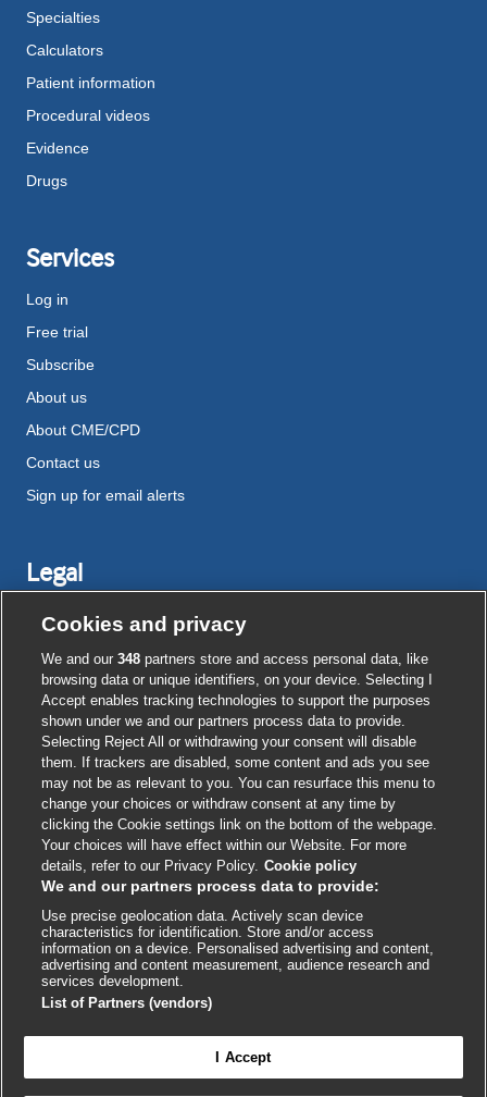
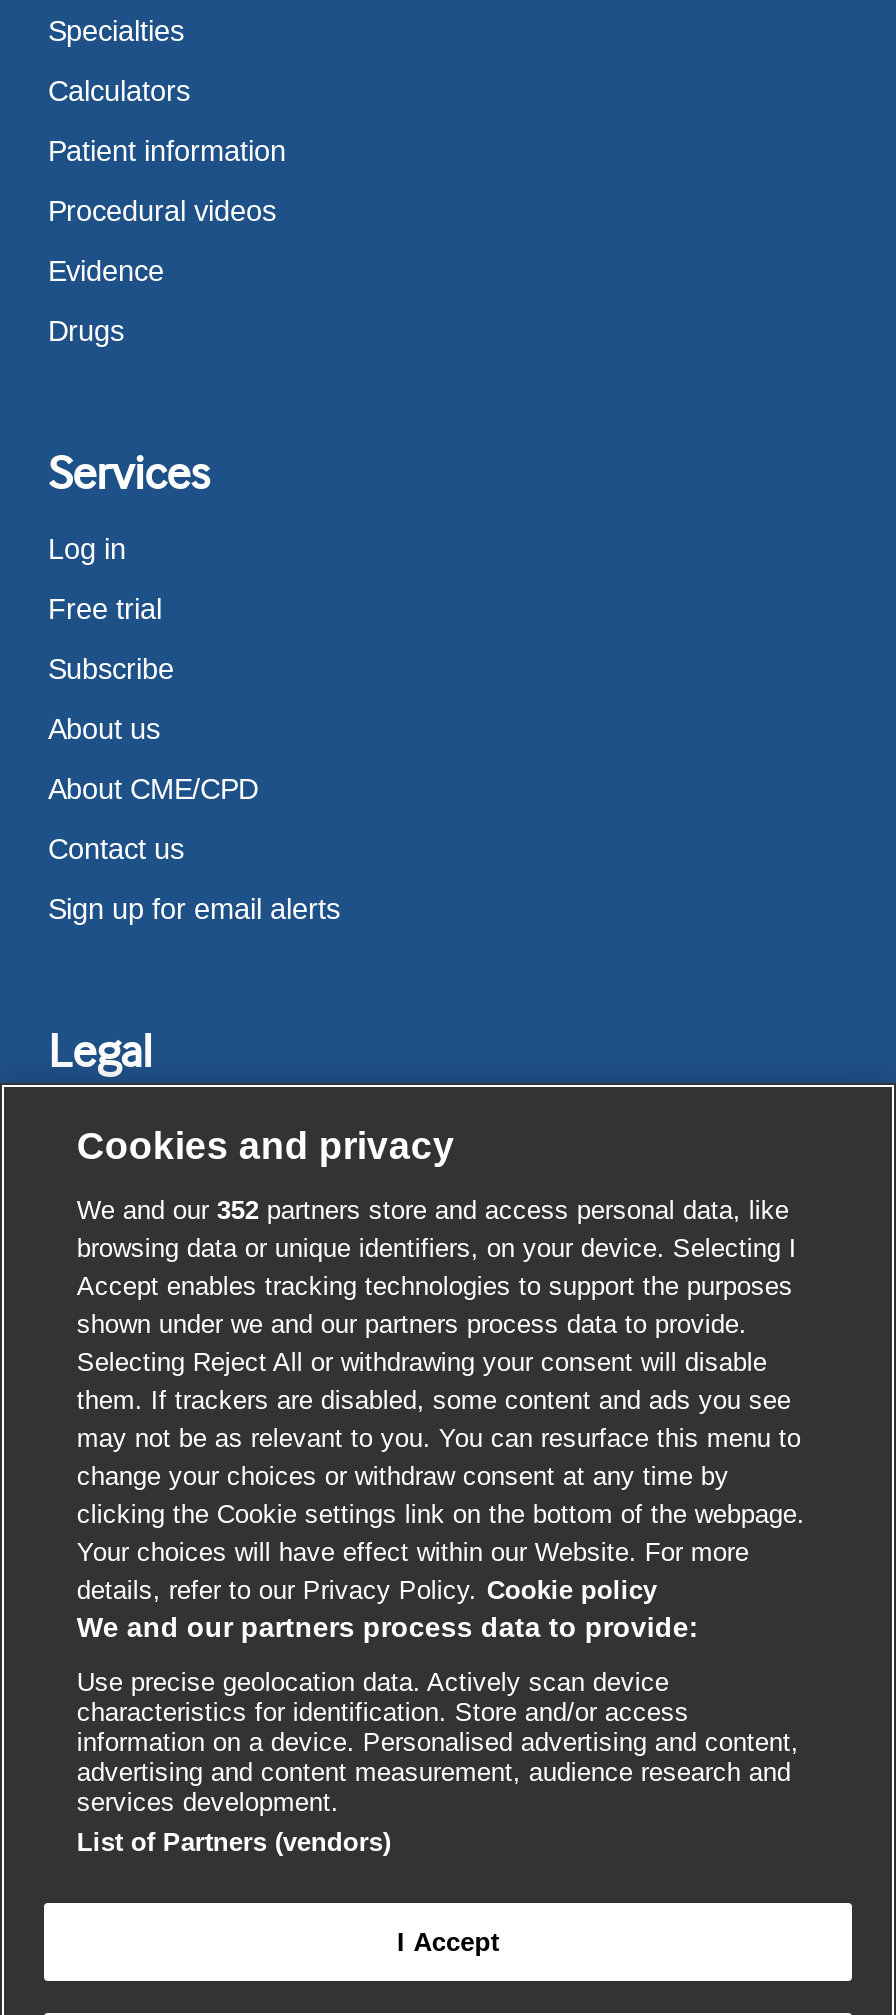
[42,651,429,667] We and our 348 partners store and access personal data, like -> [77,1195,789,1225] We and our 352 partners store and access personal data, like

